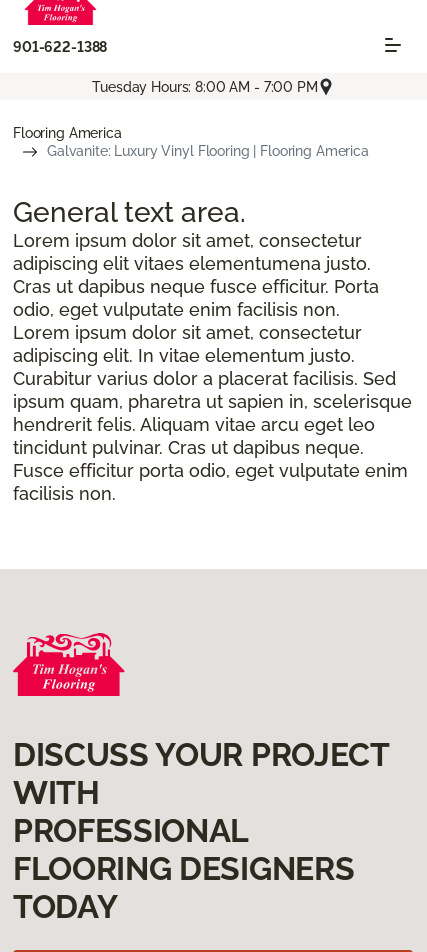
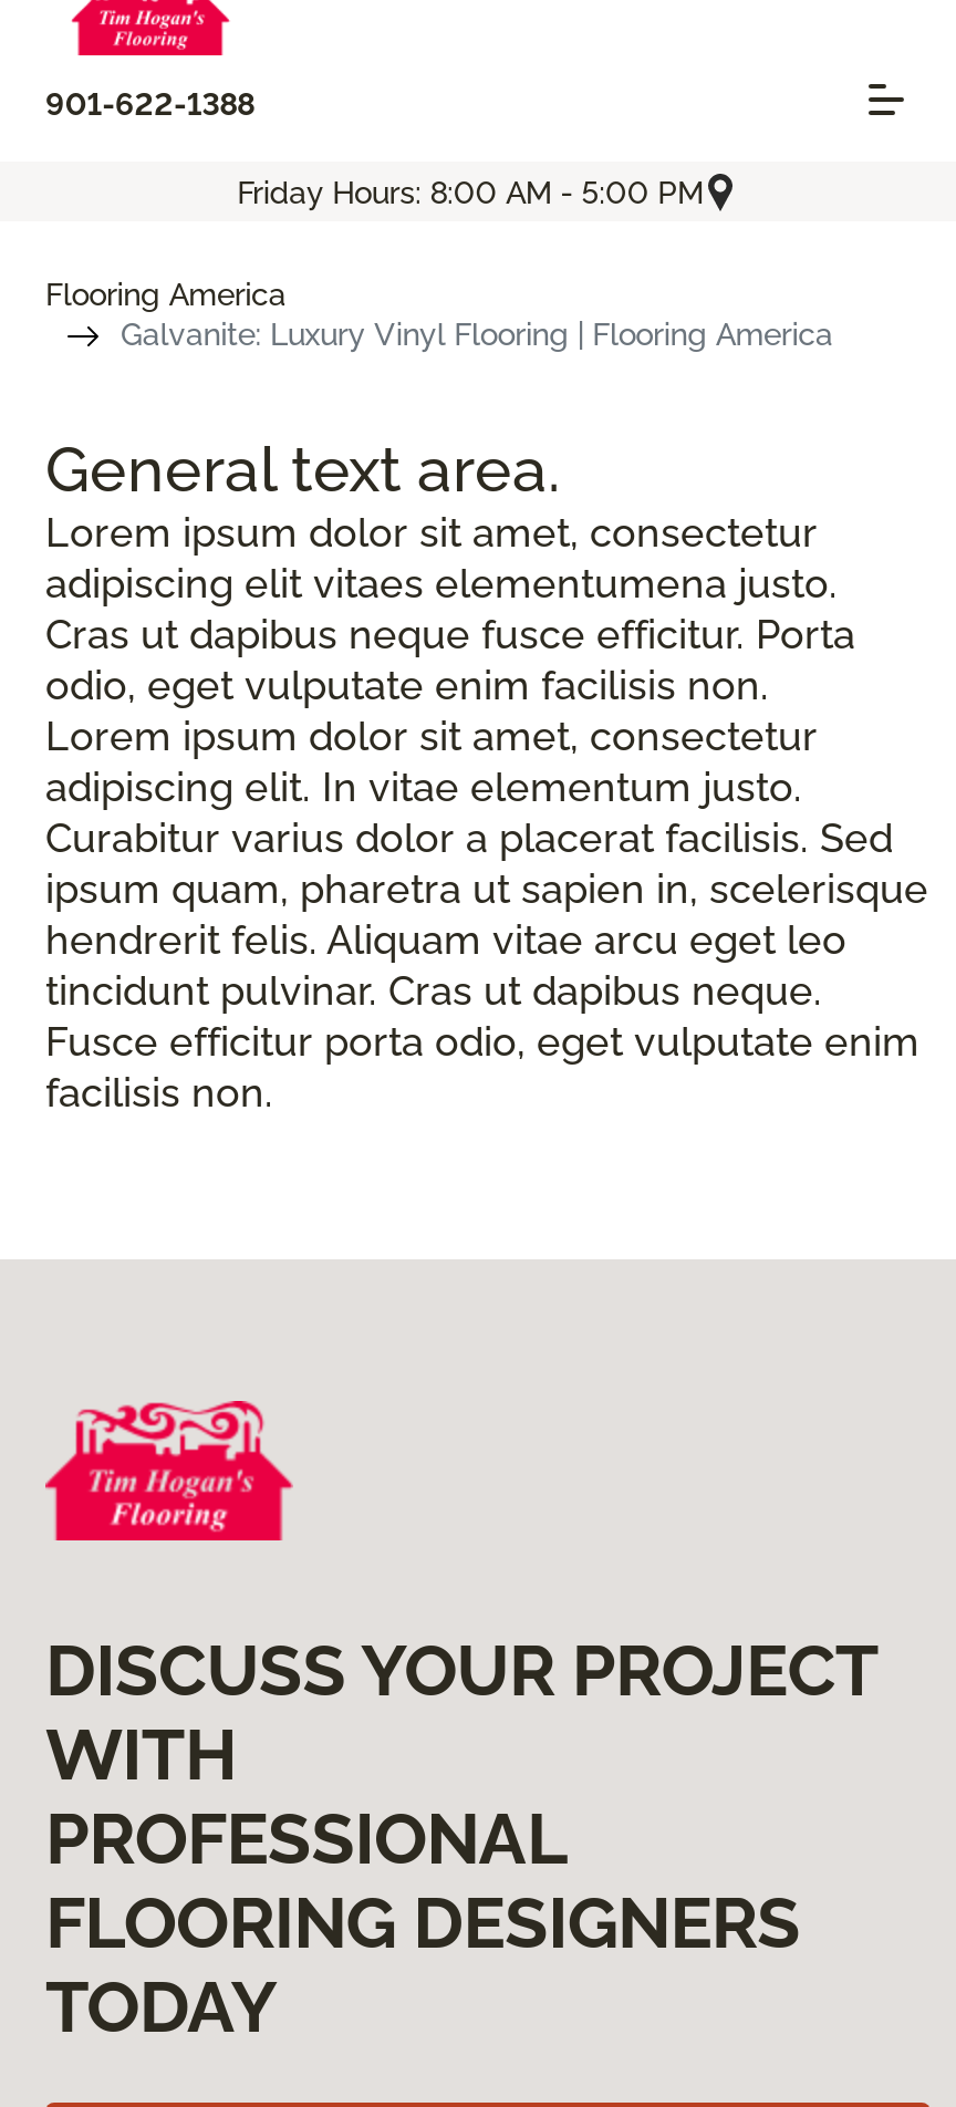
[92,79,318,95] Tuesday Hours: 8:00 AM - 7:00 PM -> [237,174,703,210] Friday Hours: 8:00 AM - 5:00 PM

